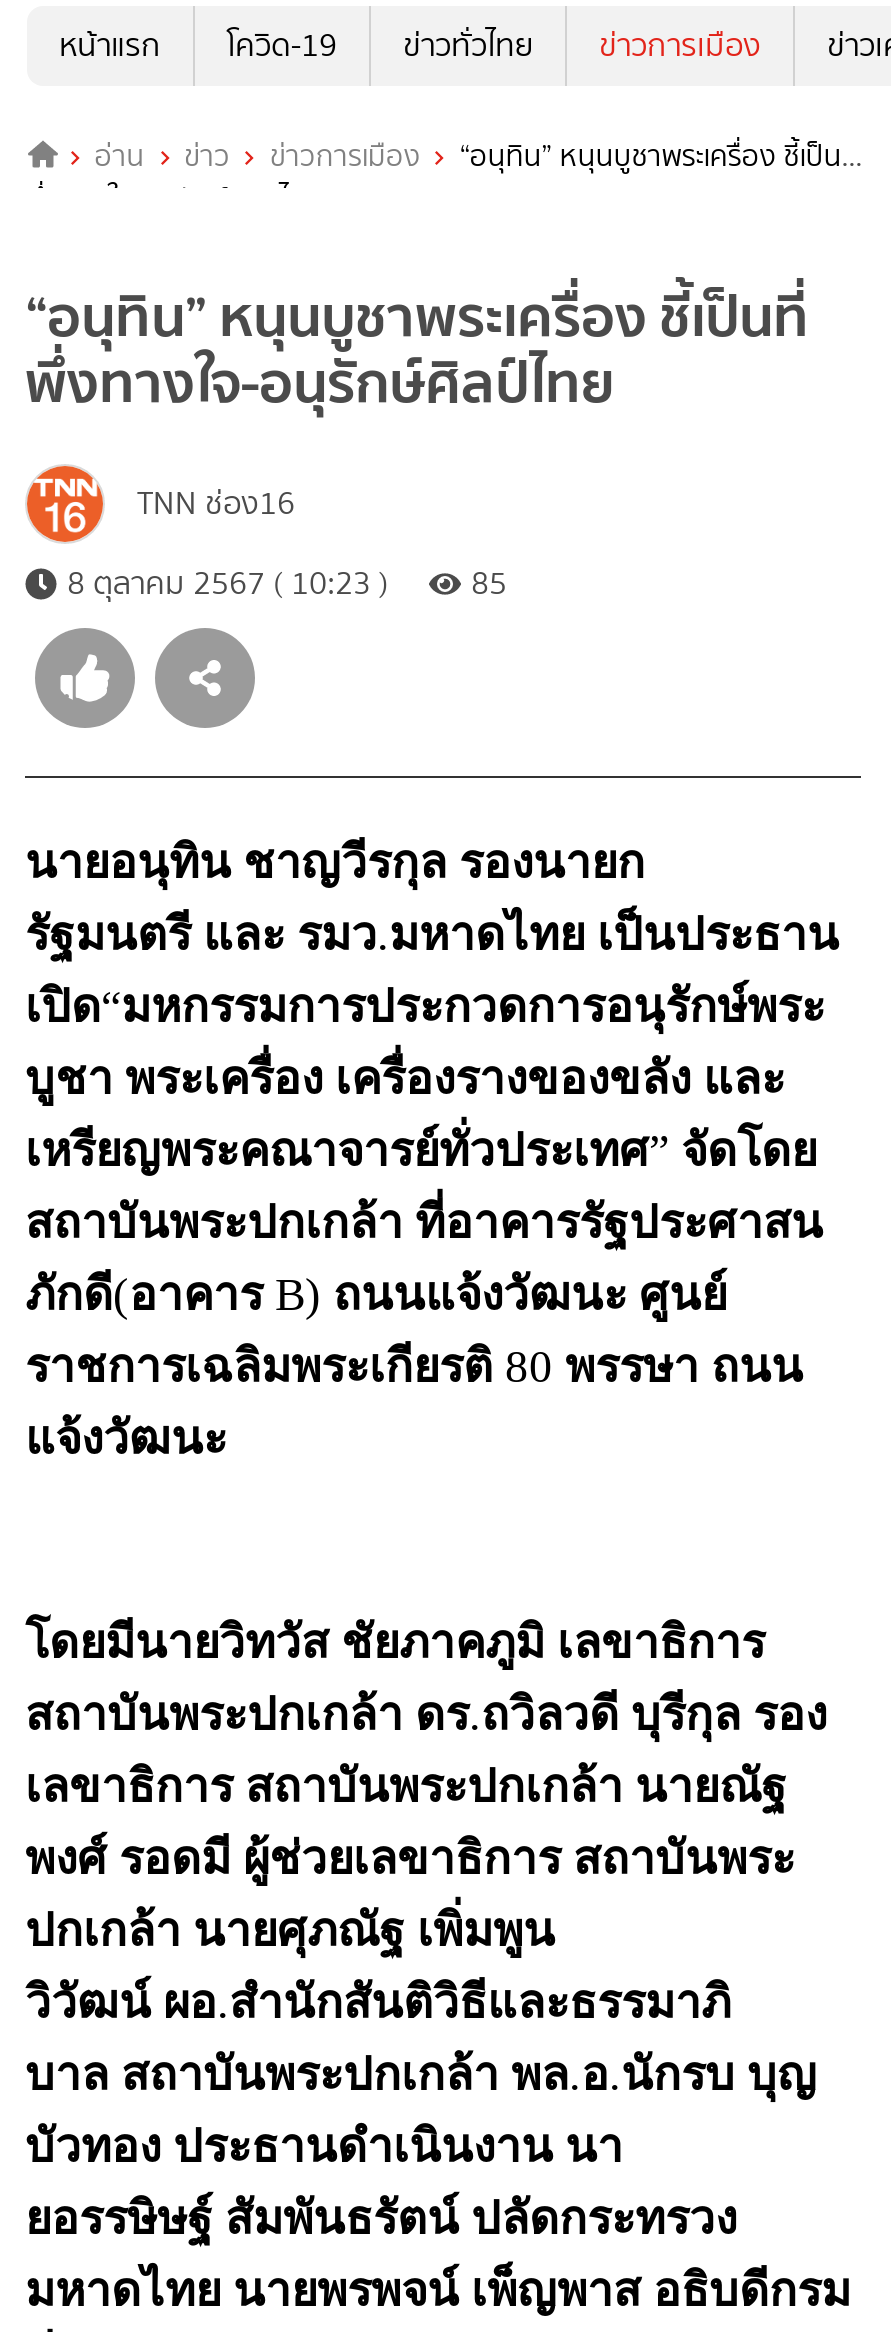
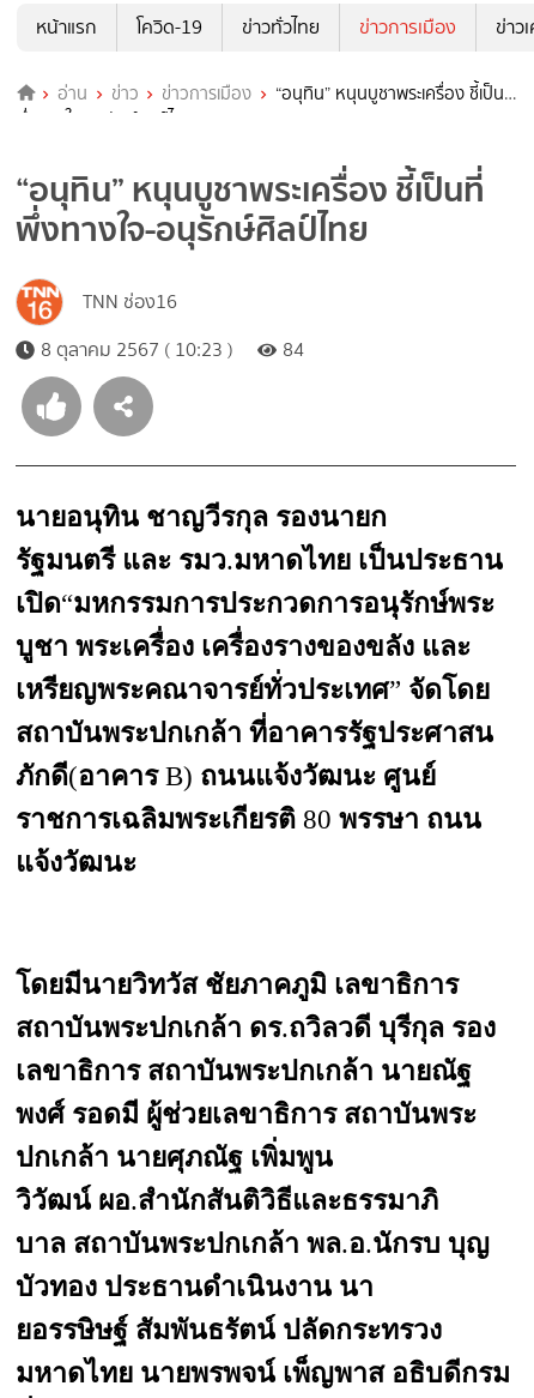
[67,560,507,606] 8 ตุลาคม 2567 ( 10:23 ) 85 -> [41,336,304,363] 8 ตุลาคม 2567 ( 10:23 ) 84

